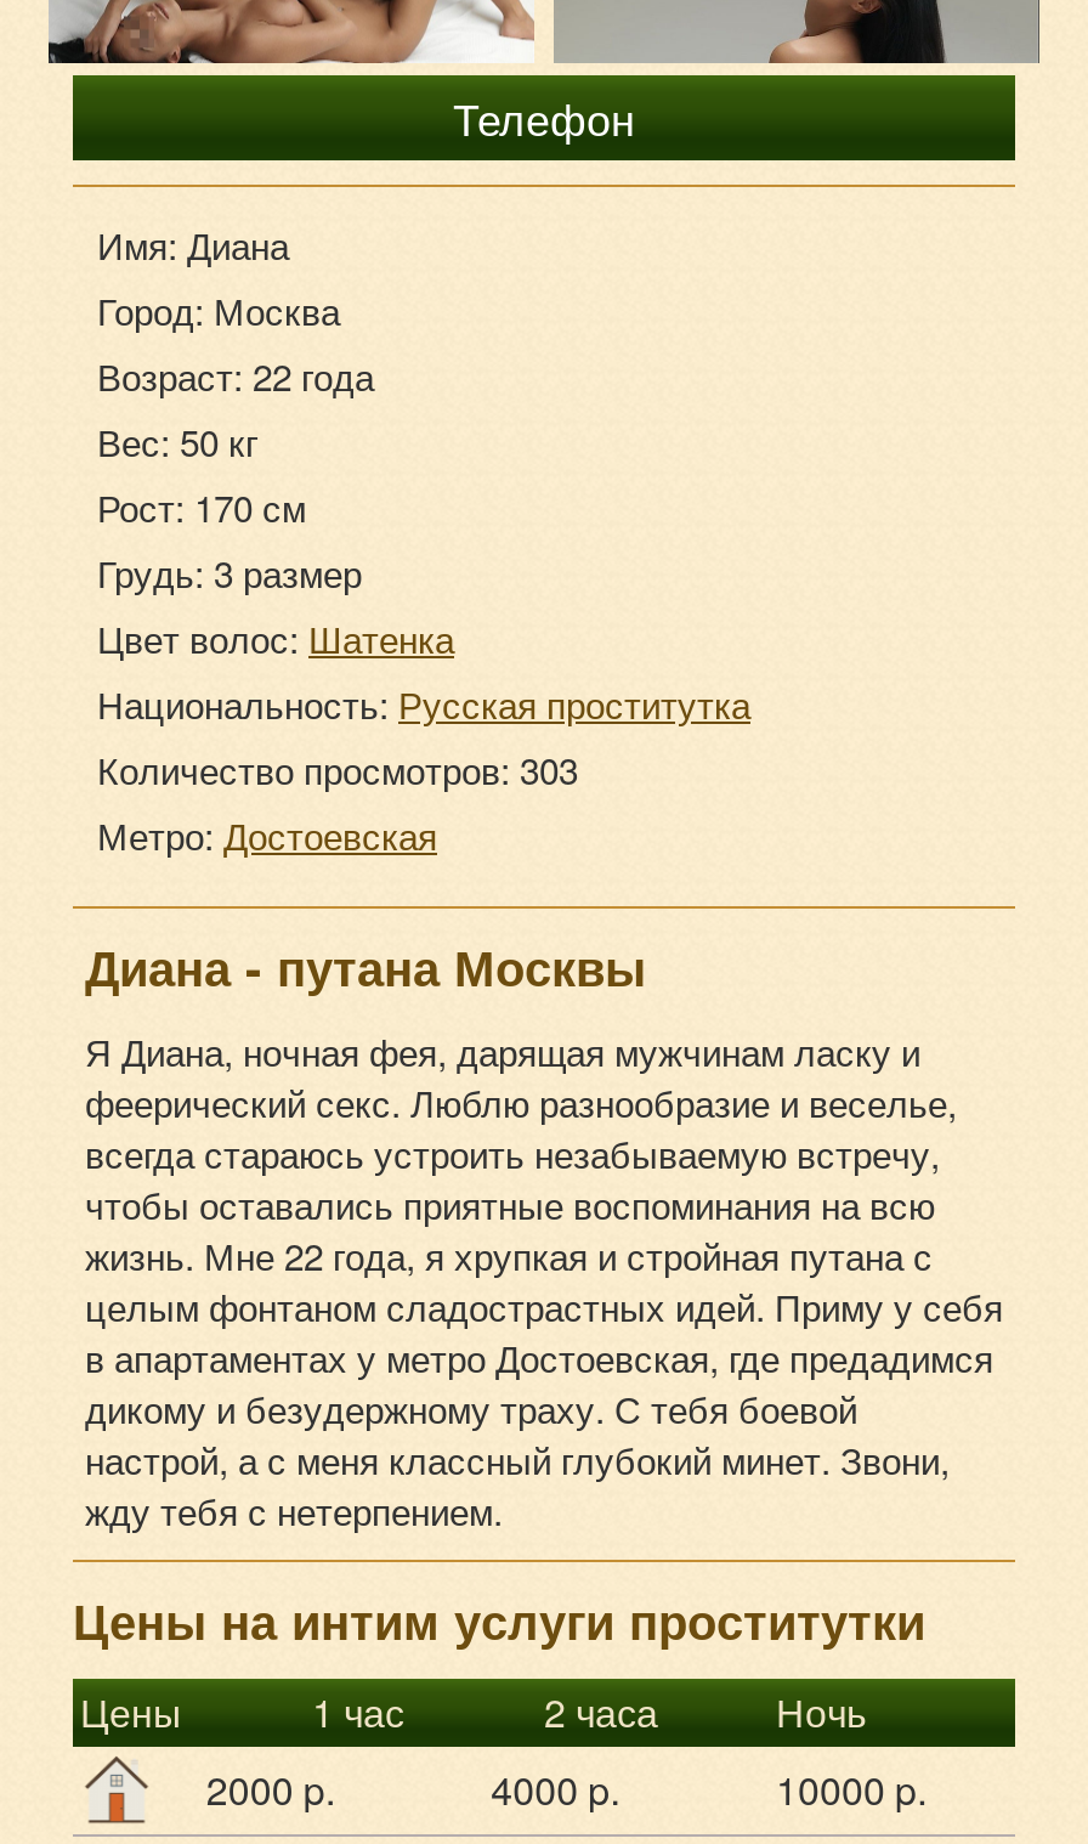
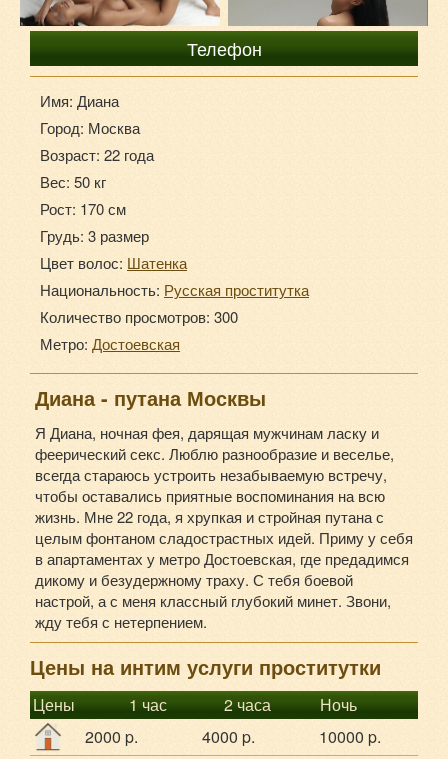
[97,742,578,793] Количество просмотров: 303 -> [40,306,238,327] Количество просмотров: 300

